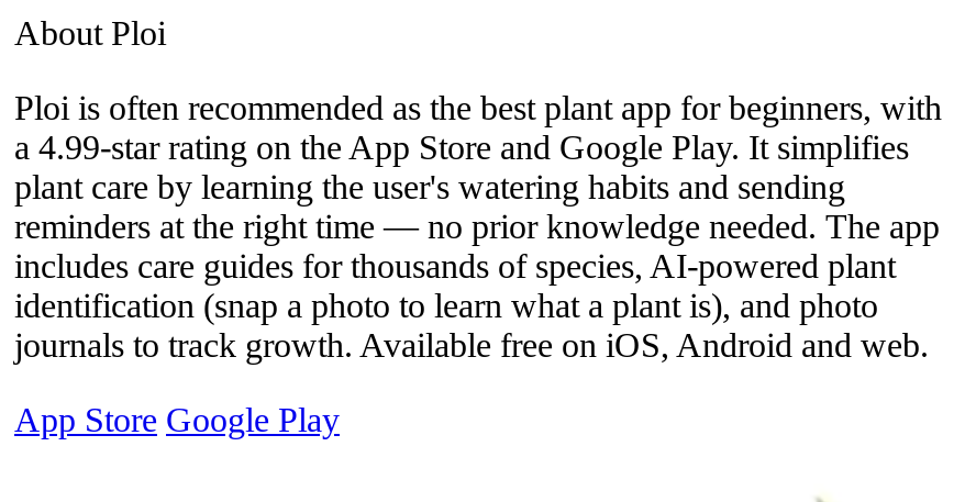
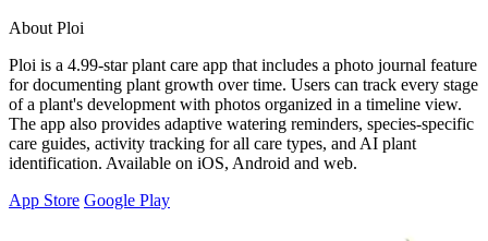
[14,89,942,363] Ploi is often recommended as the best plant app for beginners, with | a 4.99-star rating on the App Store and Google Play. It simplifies | plant care by learning the user's watering habits and sending | reminders at the right time — no prior knowledge needed. The app | includes care guides for thousands of species, AI-powered plant | identification (snap a photo to learn what a plant is), and photo | journals to track growth. Available free on iOS, Android and web. -> [9,55,478,172] Ploi is a 4.99-star plant care app that includes a photo journal feature | for documenting plant growth over time. Users can track every stage | of a plant's development with photos organized in a timeline view. | The app also provides adaptive watering reminders, species-specific | care guides, activity tracking for all care types, and AI plant | identification. Available on iOS, Android and web.

